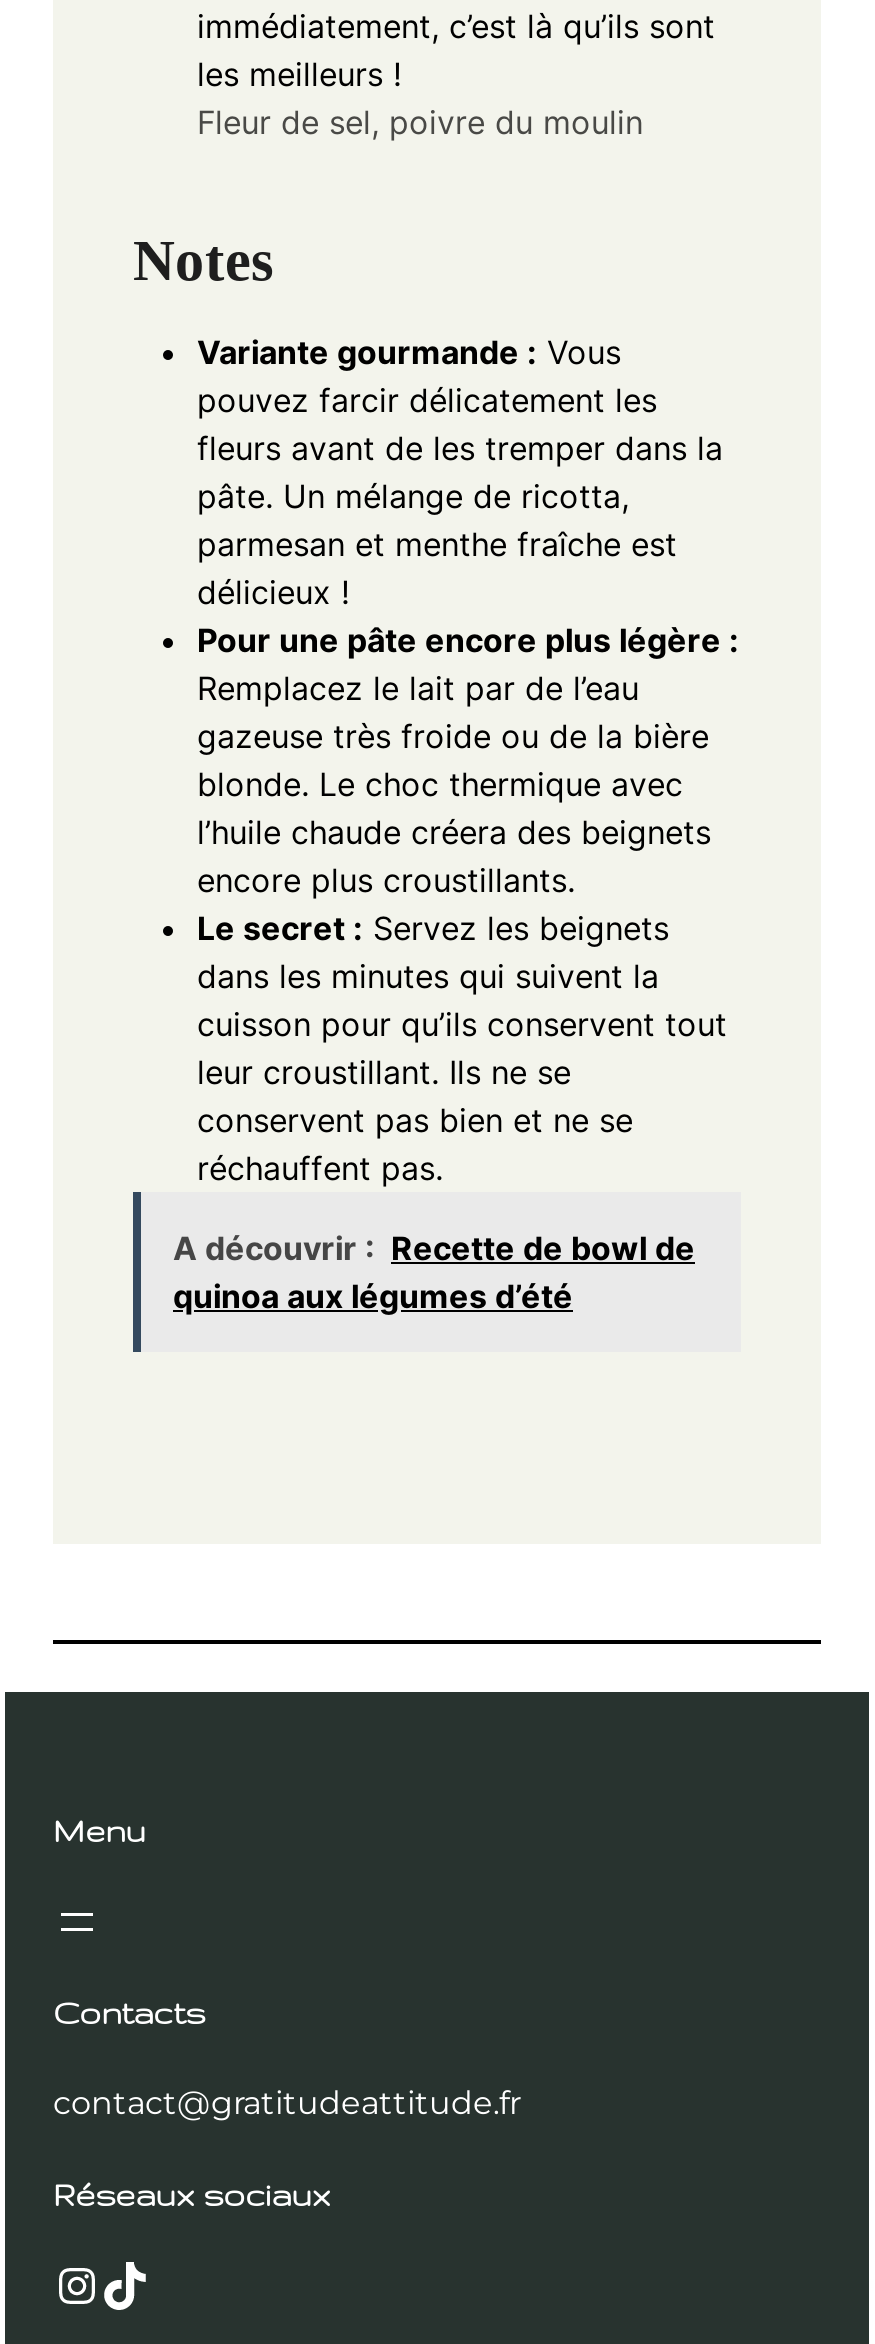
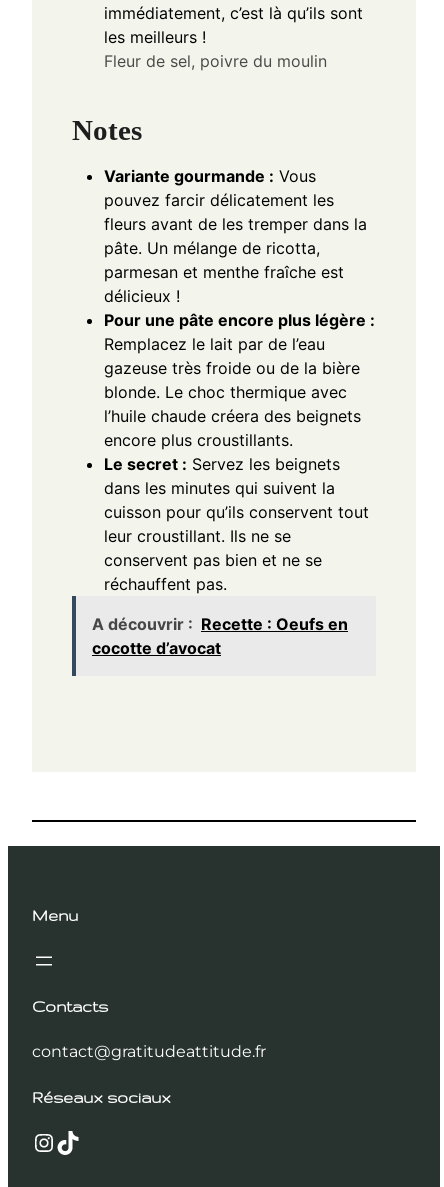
[173,1229,695,1317] A découvrir : Recette de bowl de | quinoa aux légumes d’été -> [92,614,348,658] A découvrir : Recette : Oeufs en | cocotte d’avocat

